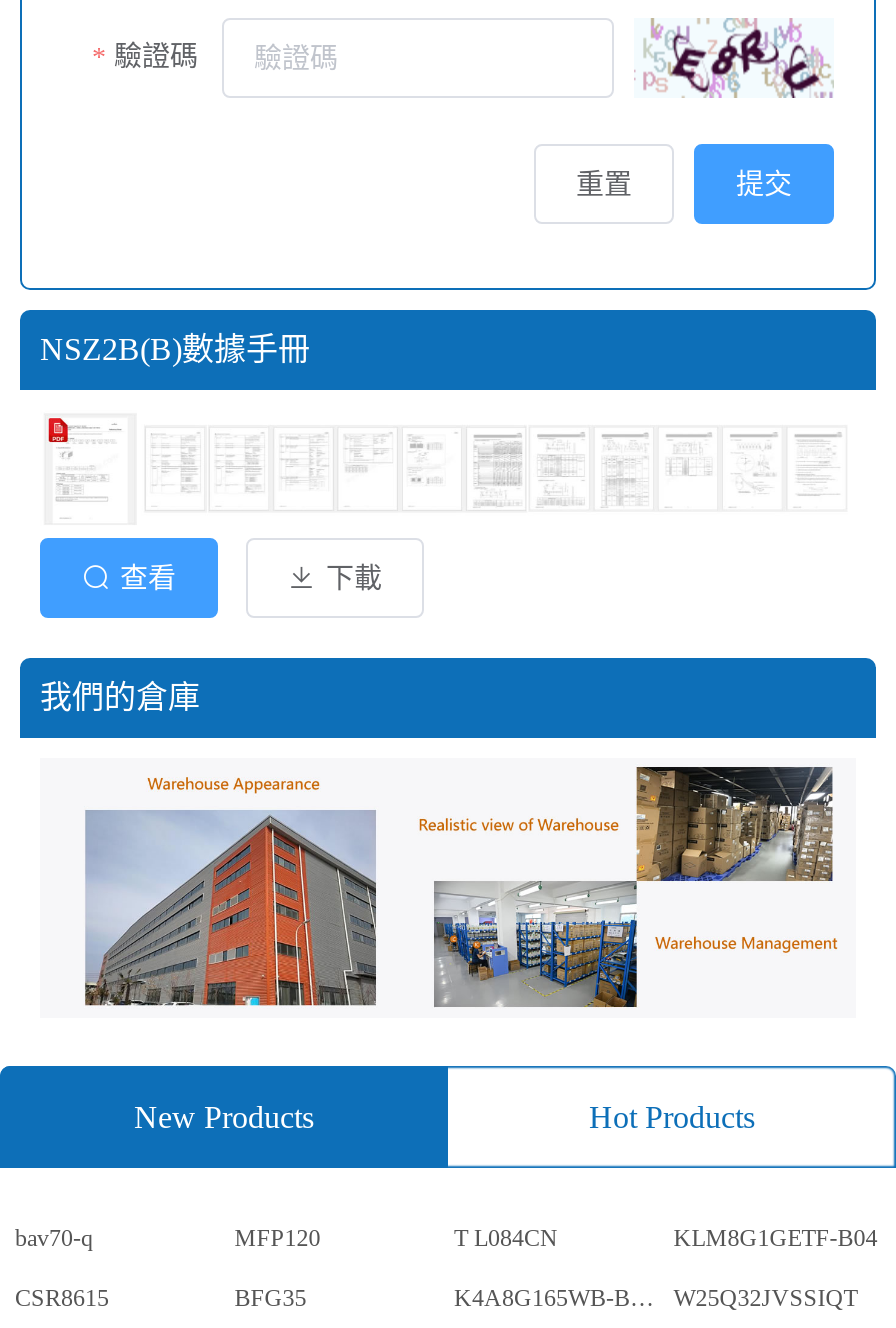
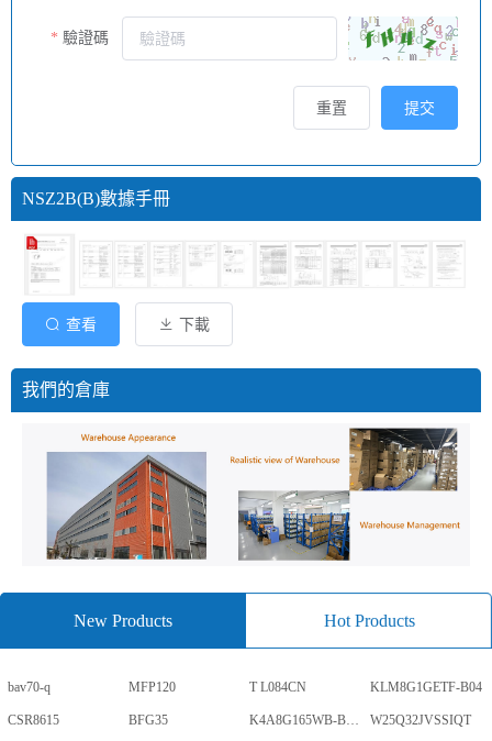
[642,18,828,98] [image] -> [348,16,457,60] [image]

